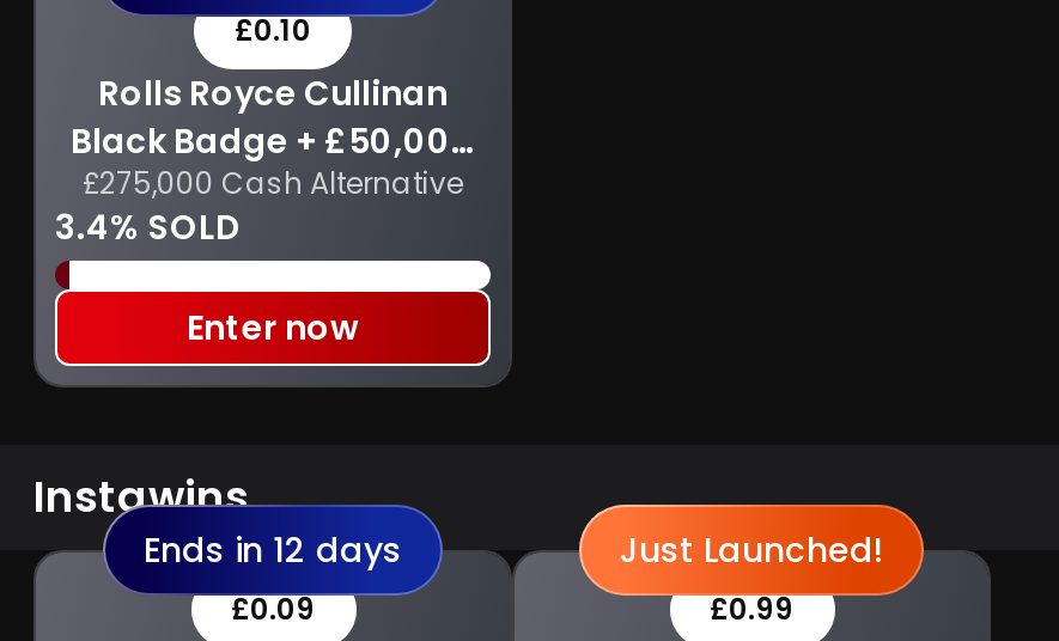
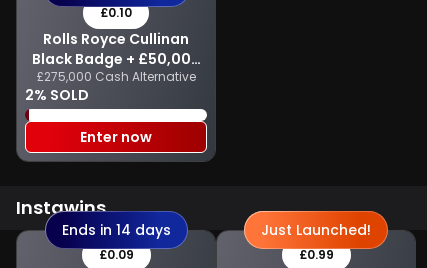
[55,203,242,251] 3.4% SOLD -> [25,85,89,105] 2% SOLD
[144,526,402,574] Ends in 12 days -> [61,220,170,240] Ends in 14 days

